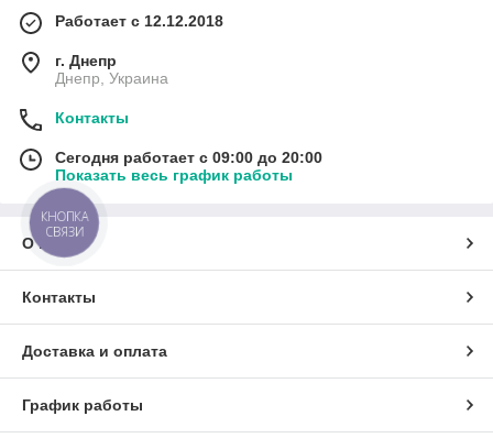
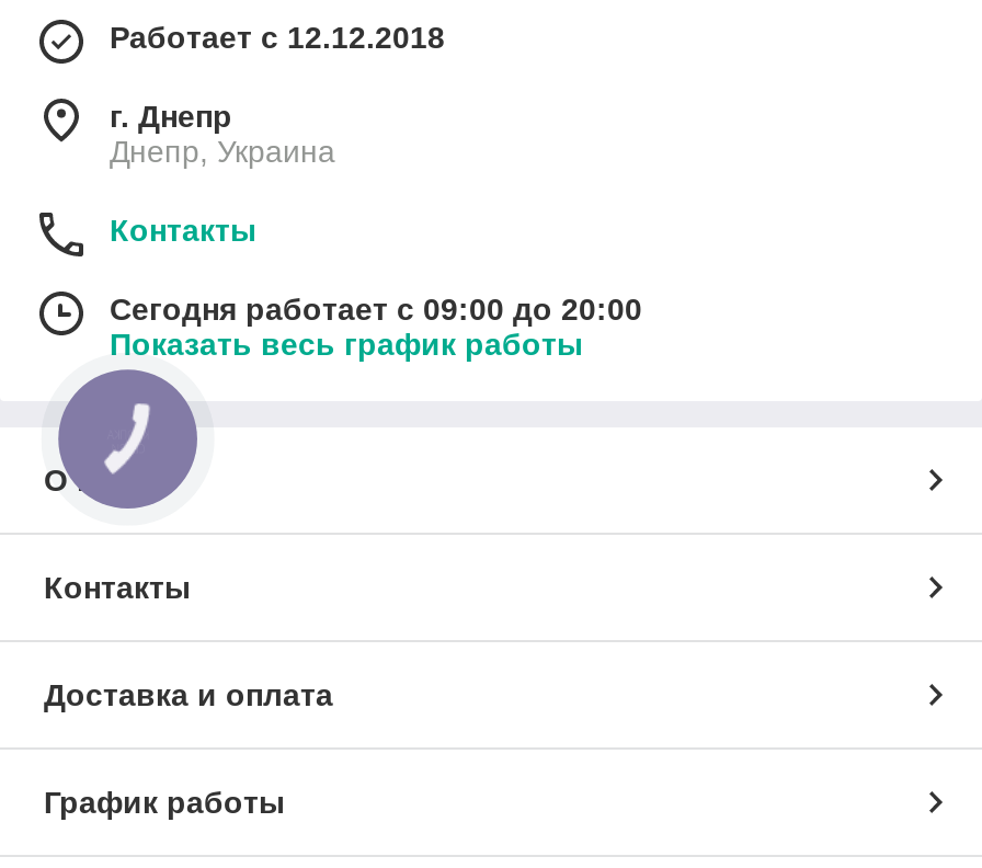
[41,208,88,239] КНОПКА | СВЯЗИ -> none

